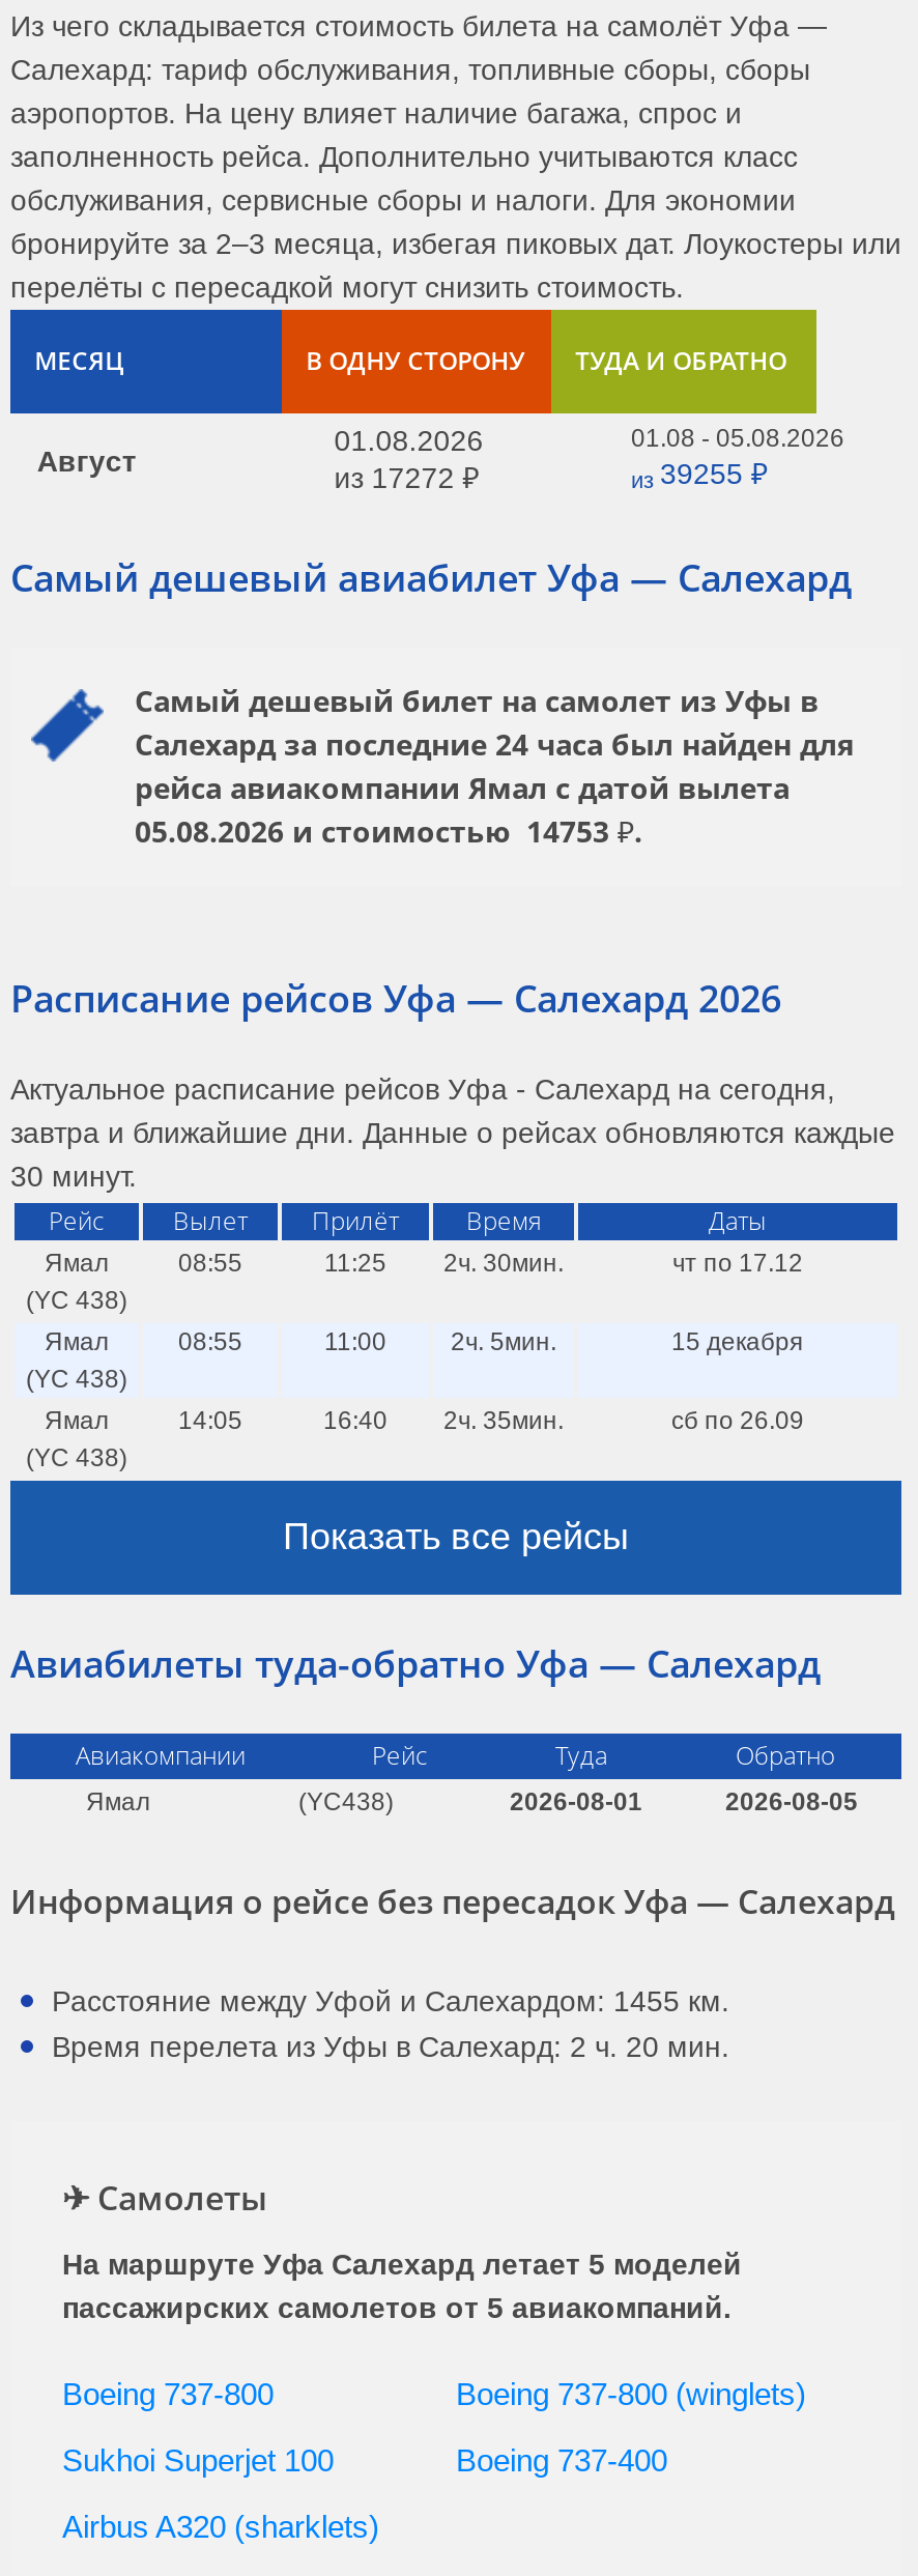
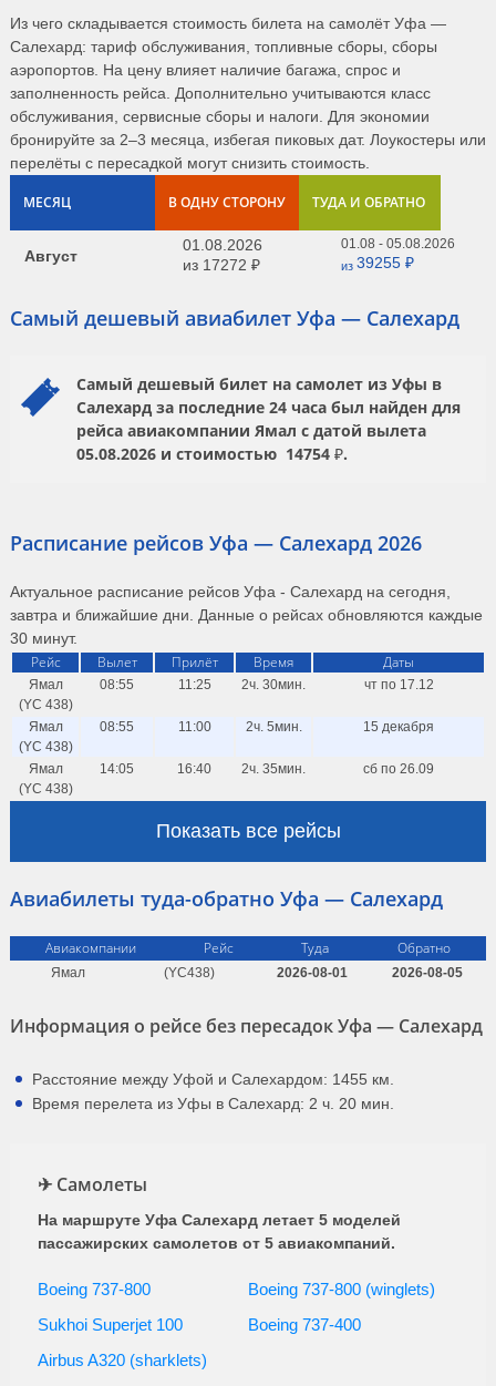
[135,812,642,851] 05.08.2026 и стоимостью 14753 ₽. -> [76,443,348,464] 05.08.2026 и стоимостью 14754 ₽.

